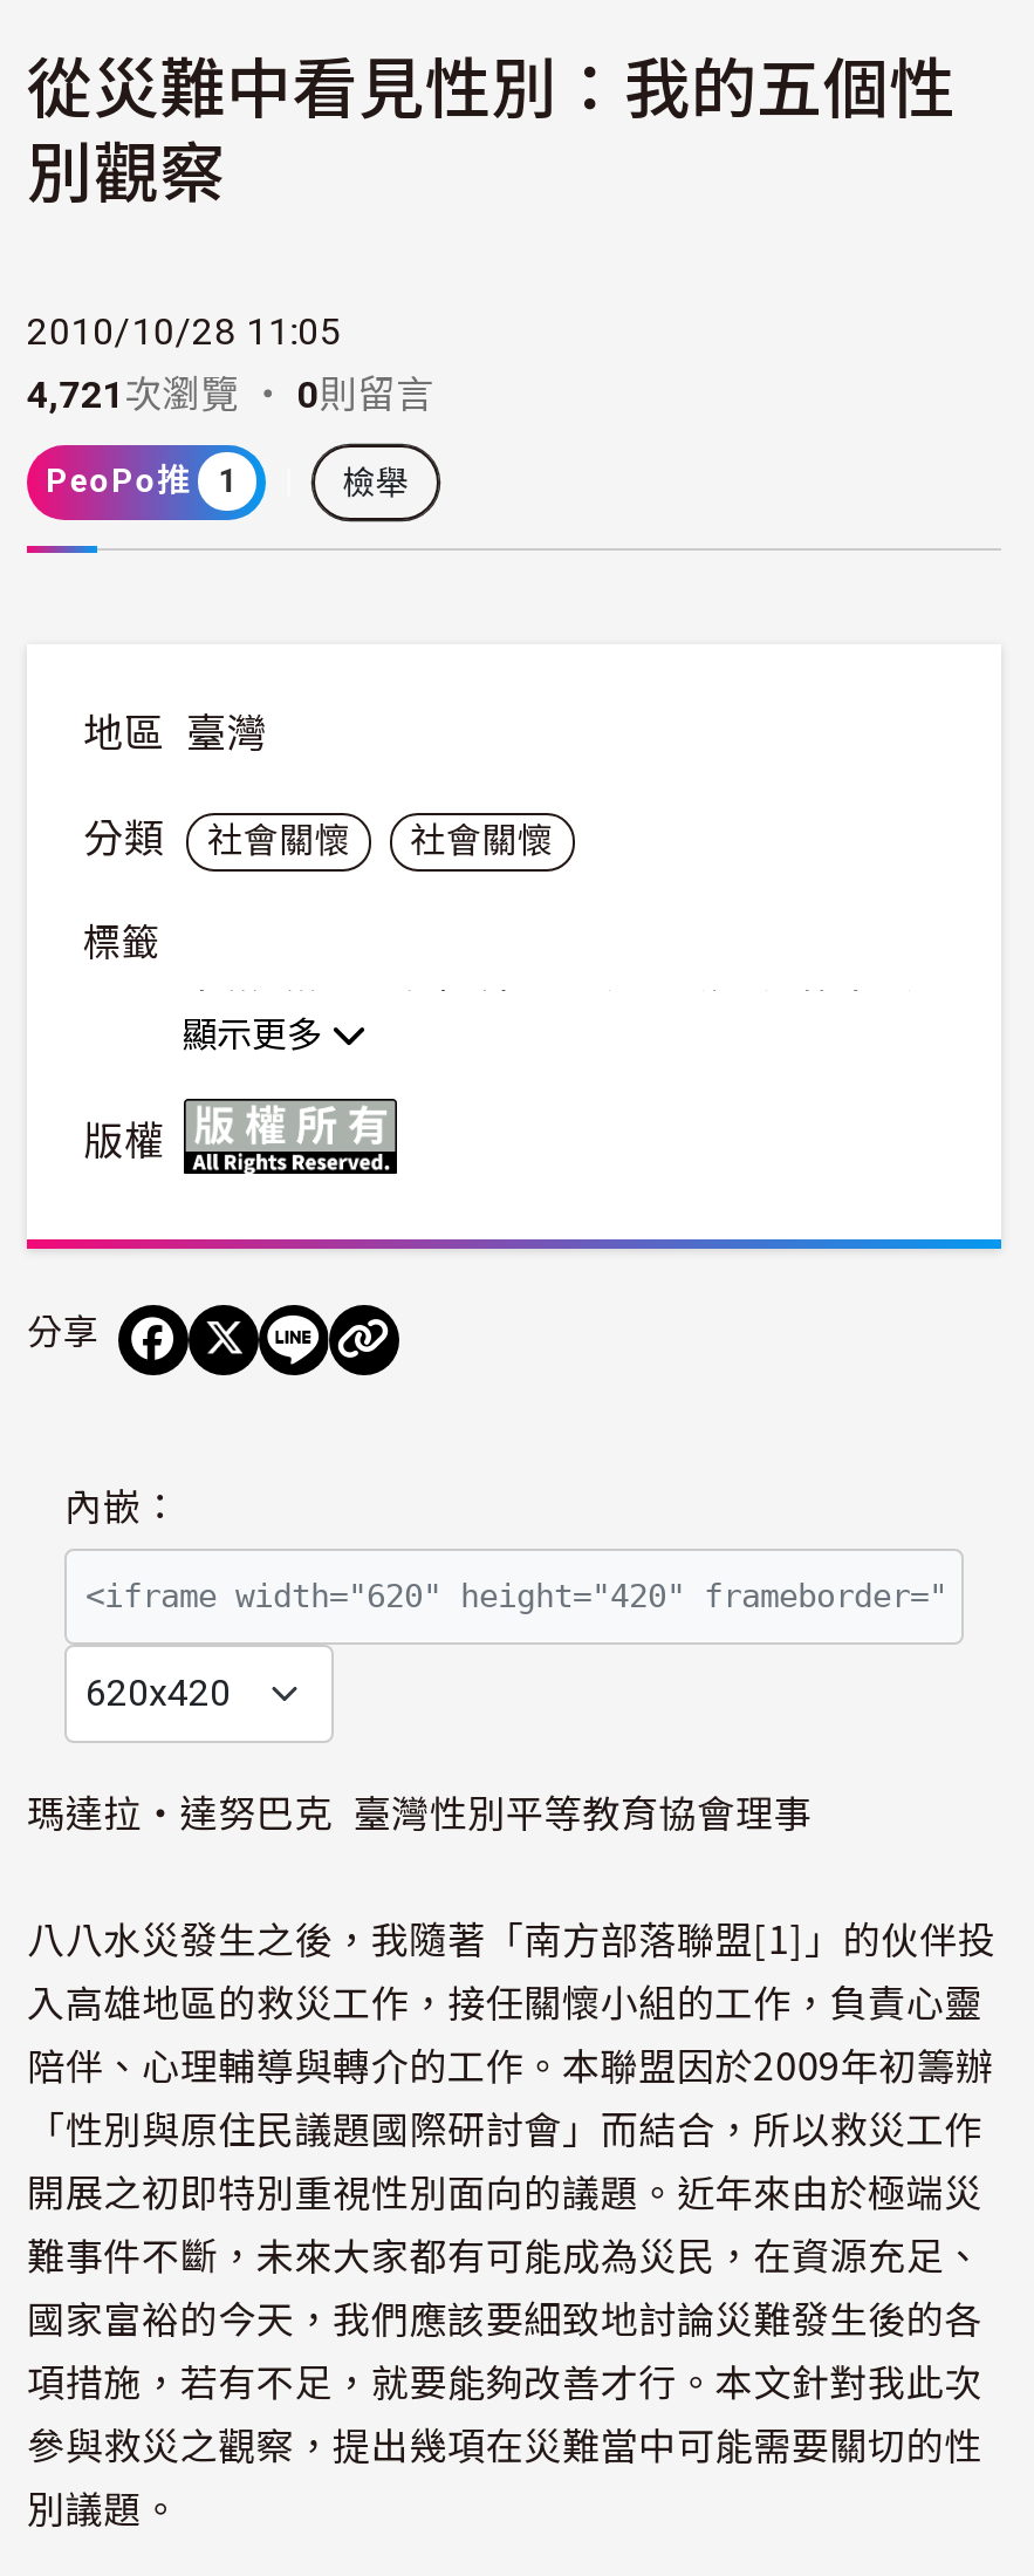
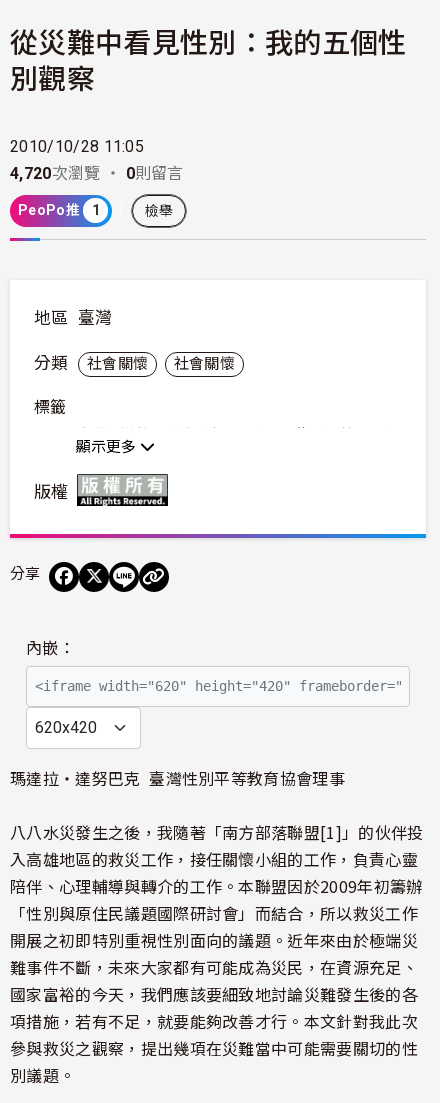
[27,372,434,417] 4,721次瀏覽 ・0則留言 -> [10,164,184,183] 4,720次瀏覽 ・0則留言

